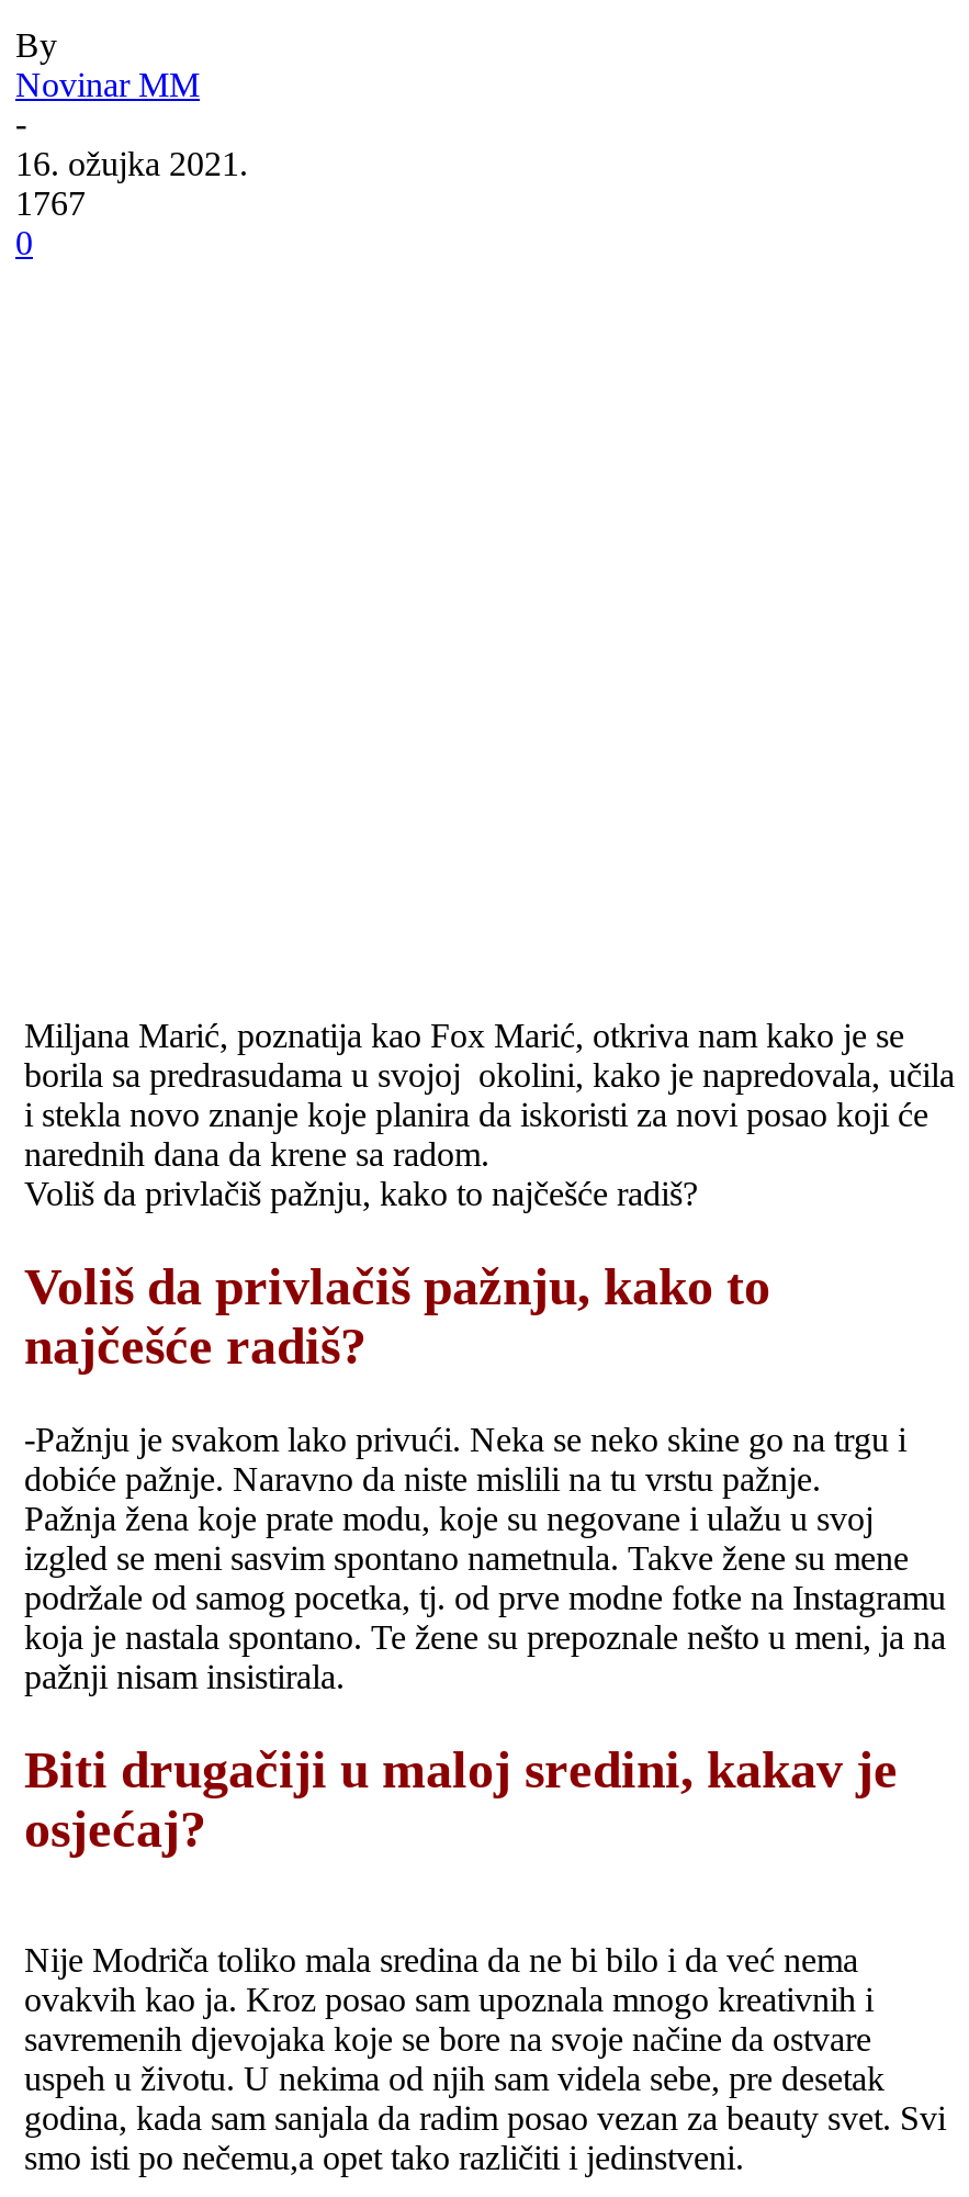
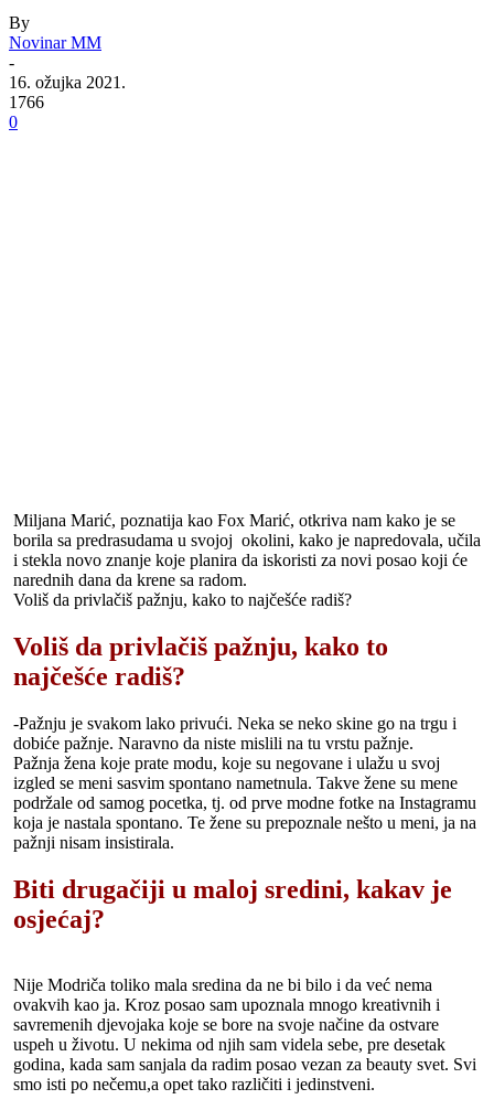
[15,184,86,221] 1767 -> [9,92,44,111] 1766

